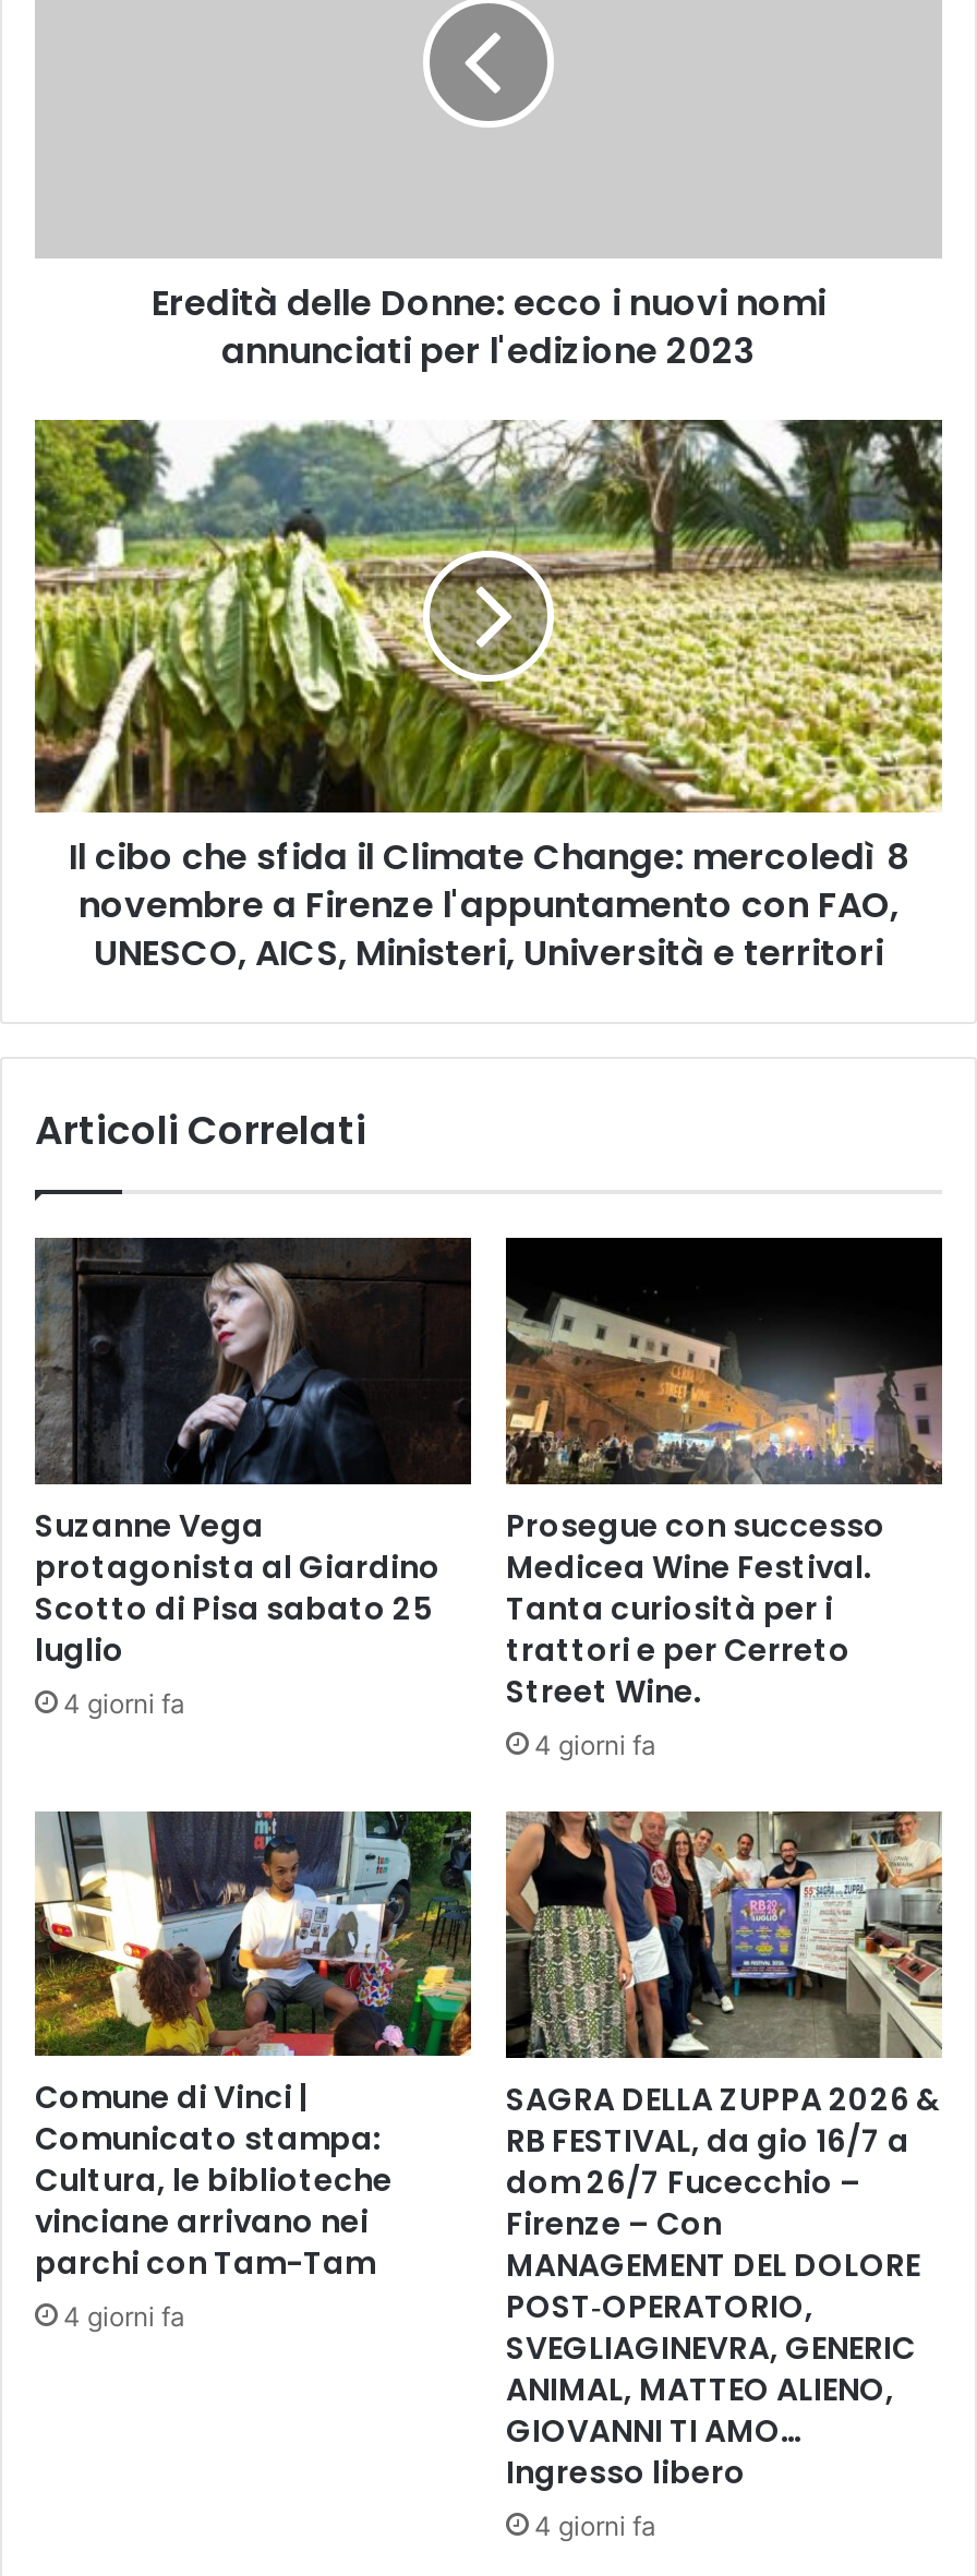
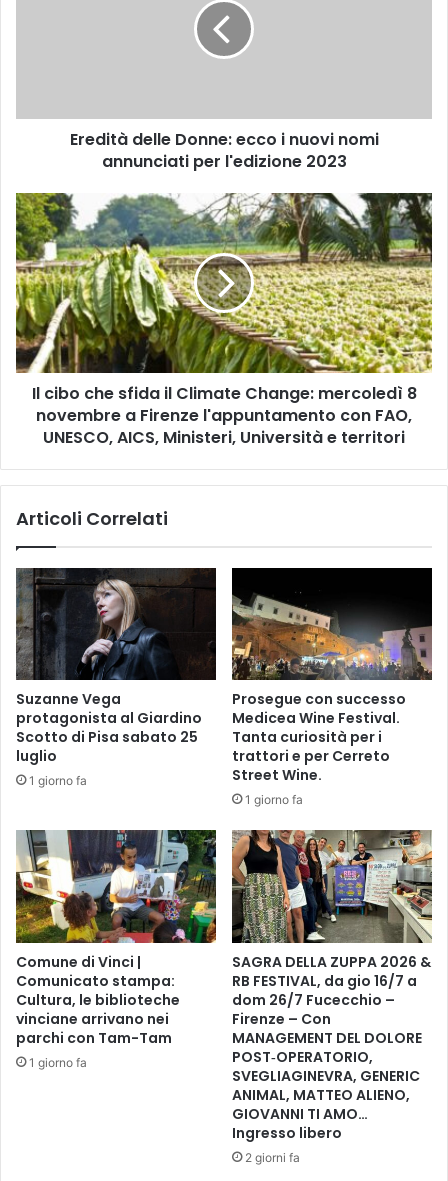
[63,1687,185,1720] 4 giorni fa -> [29,773,87,788] 1 giorno fa
[534,1728,656,1761] 4 giorni fa -> [245,792,303,807] 1 giorno fa
[63,2301,185,2334] 4 giorni fa -> [29,1055,87,1070] 1 giorno fa
[534,2509,656,2542] 4 giorni fa -> [245,1150,300,1165] 2 giorni fa

